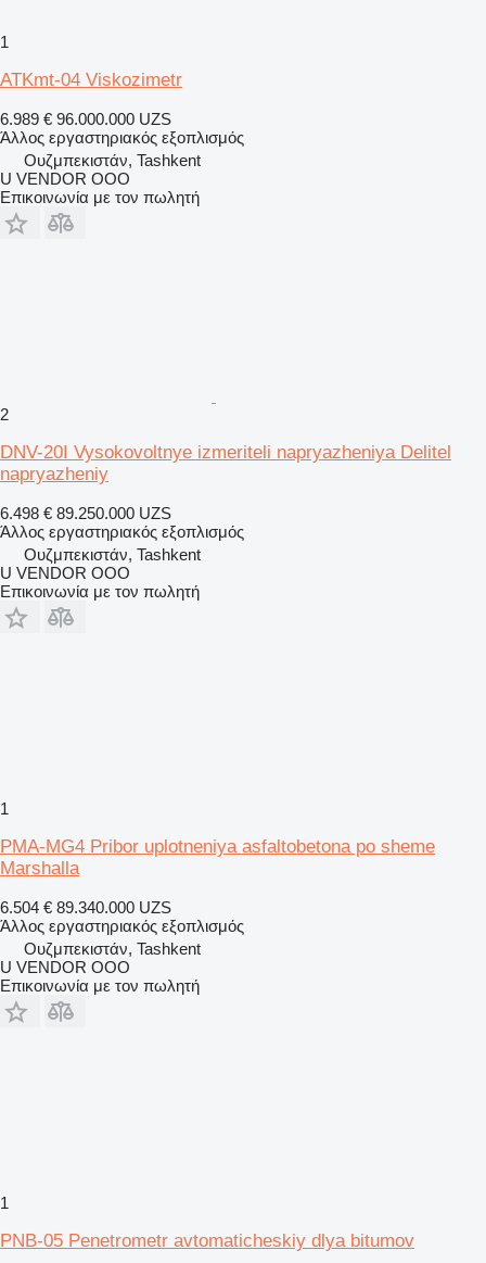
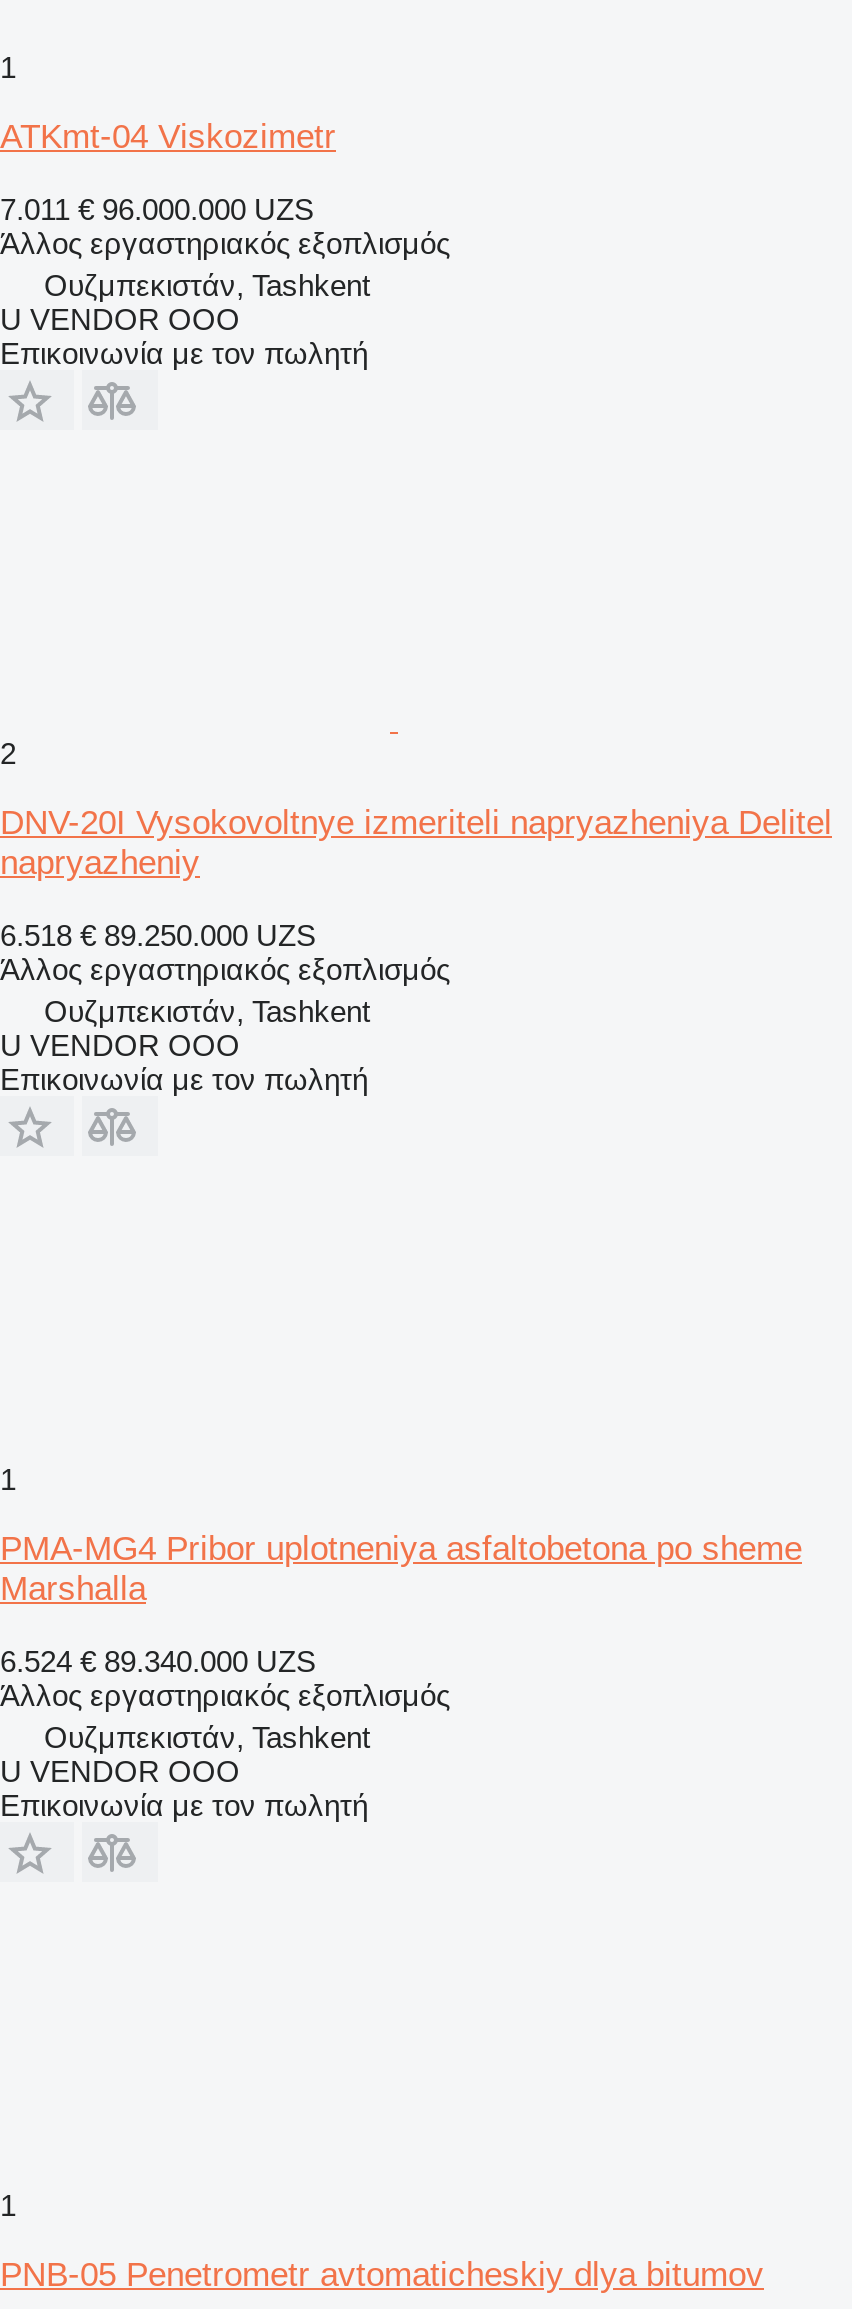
[0,110,171,129] 6.989 € 96.000.000 UZS -> [0,193,314,227] 7.011 € 96.000.000 UZS
[0,504,171,523] 6.498 € 89.250.000 UZS -> [0,919,316,953] 6.518 € 89.250.000 UZS
[0,899,171,917] 6.504 € 89.340.000 UZS -> [0,1645,316,1679] 6.524 € 89.340.000 UZS

